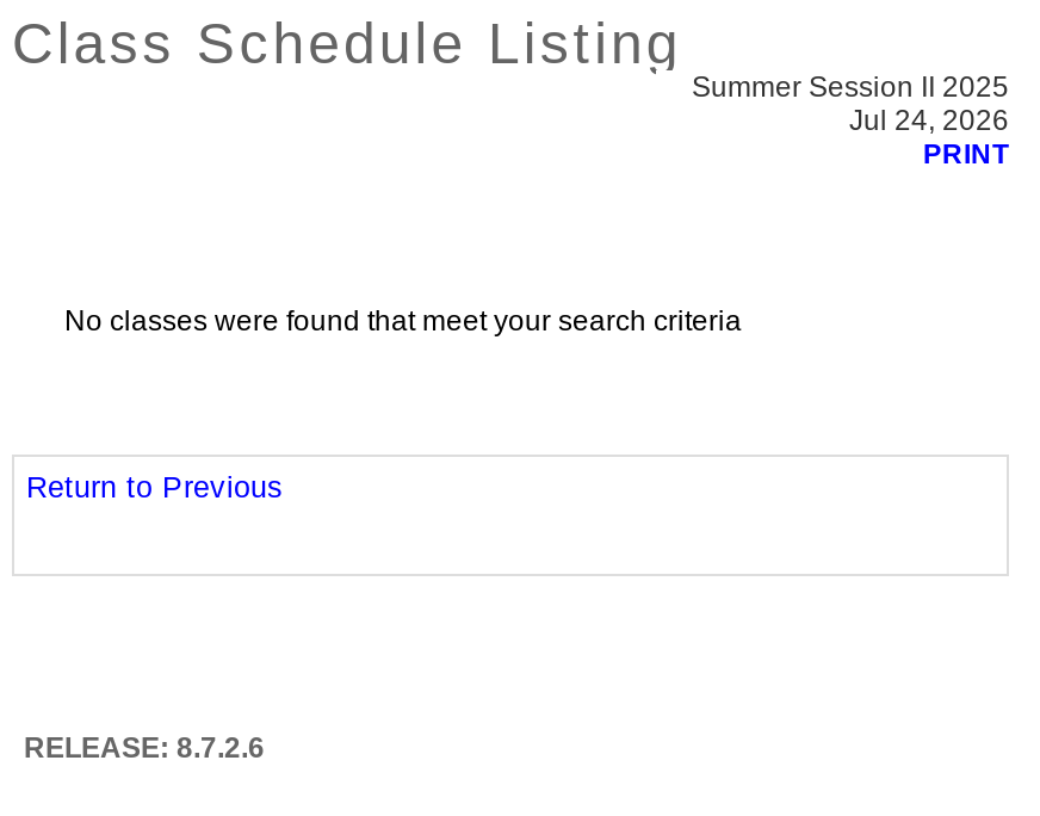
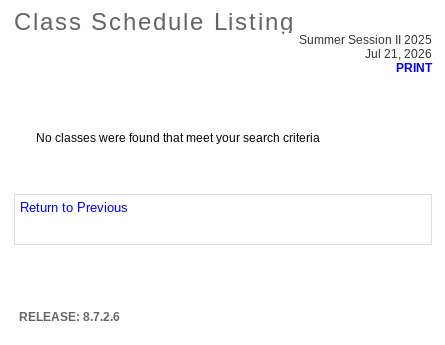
[849,104,1009,137] Jul 24, 2026 -> [365,47,432,61] Jul 21, 2026

